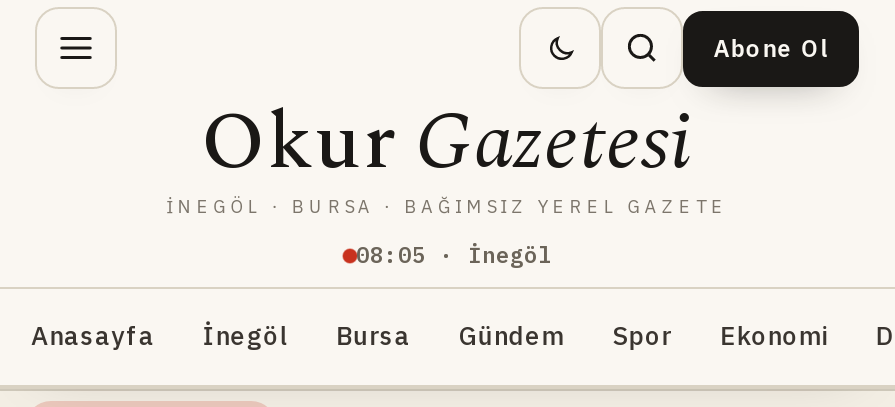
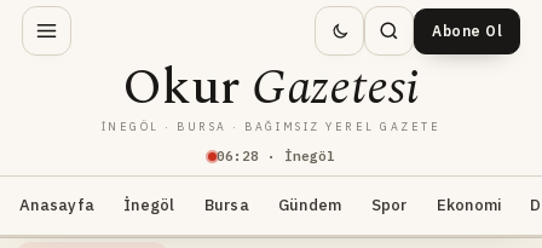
[356,241,552,269] 08: 05 · İnegöl -> [216,148,335,165] 06: 28 · İnegöl

